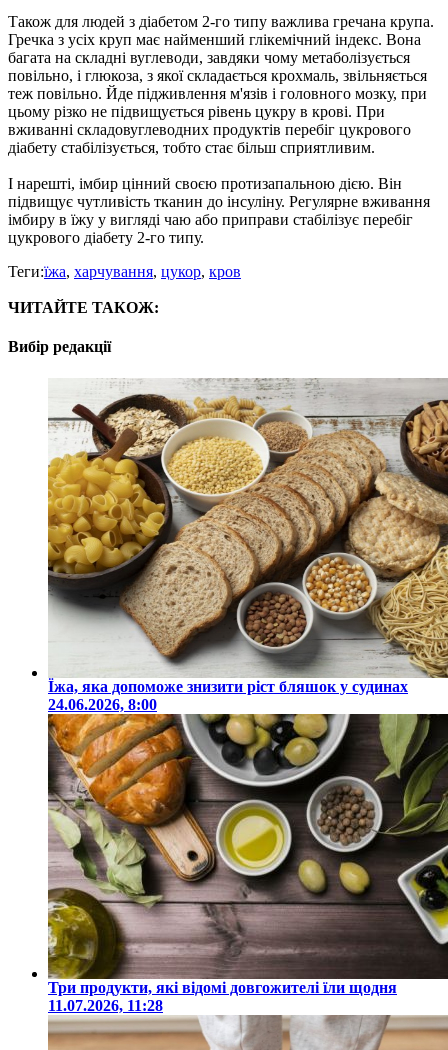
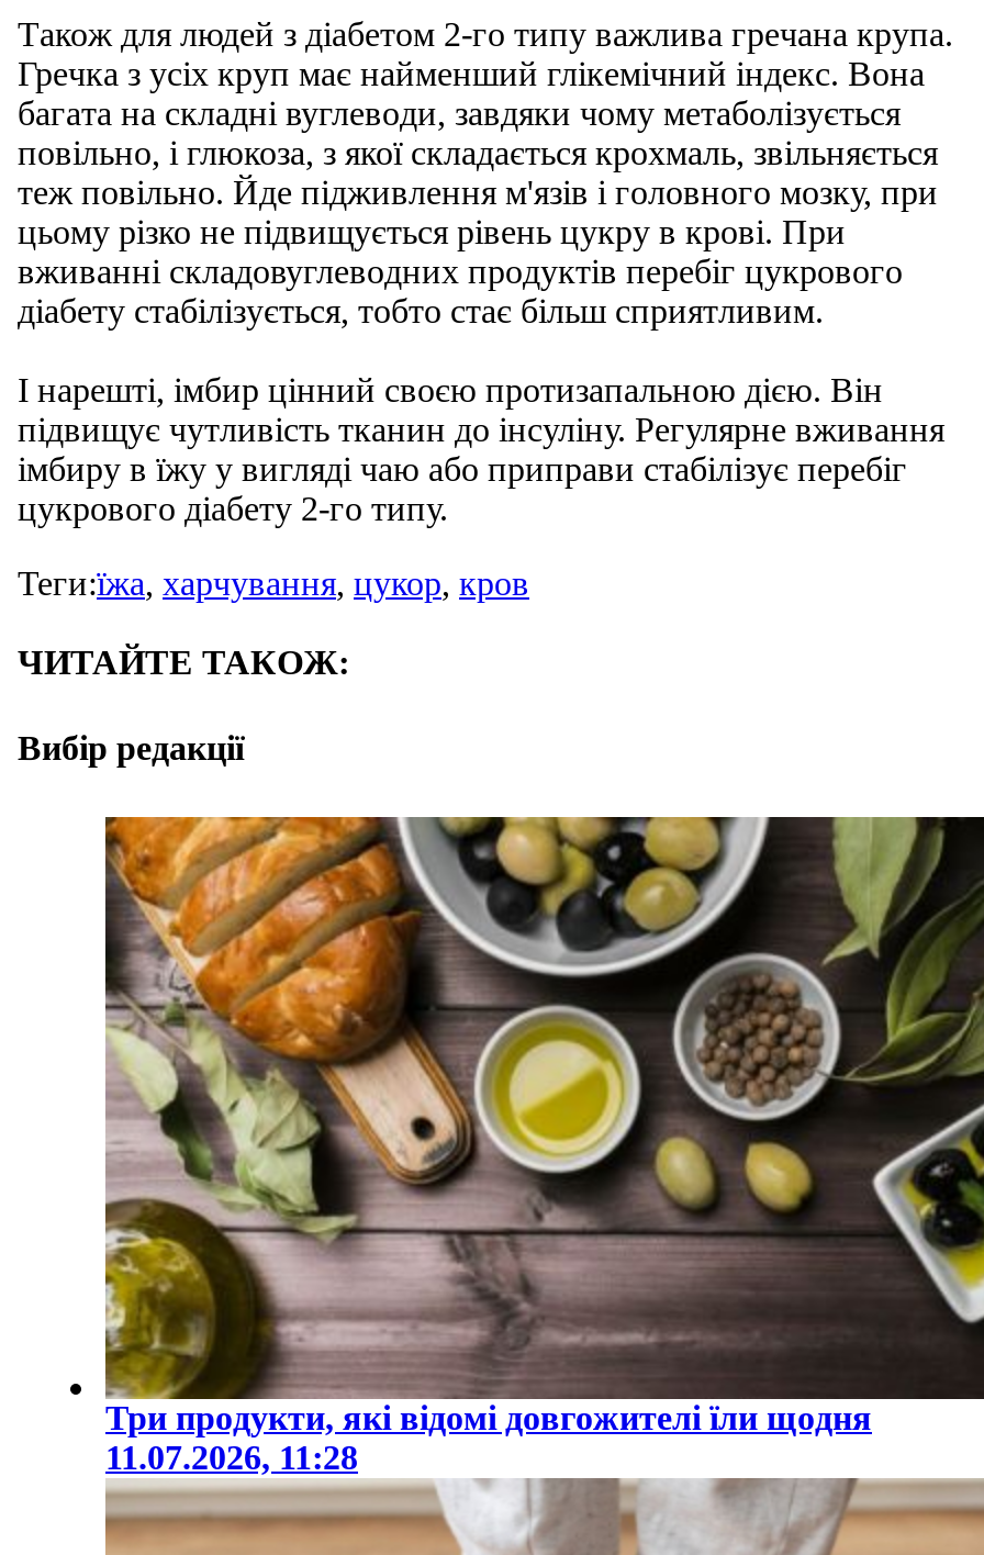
[47,378,445,713] [image] | Їжа, яка допоможе знизити ріст бляшок у судинах | 24.06.2026, 8:00 -> none

